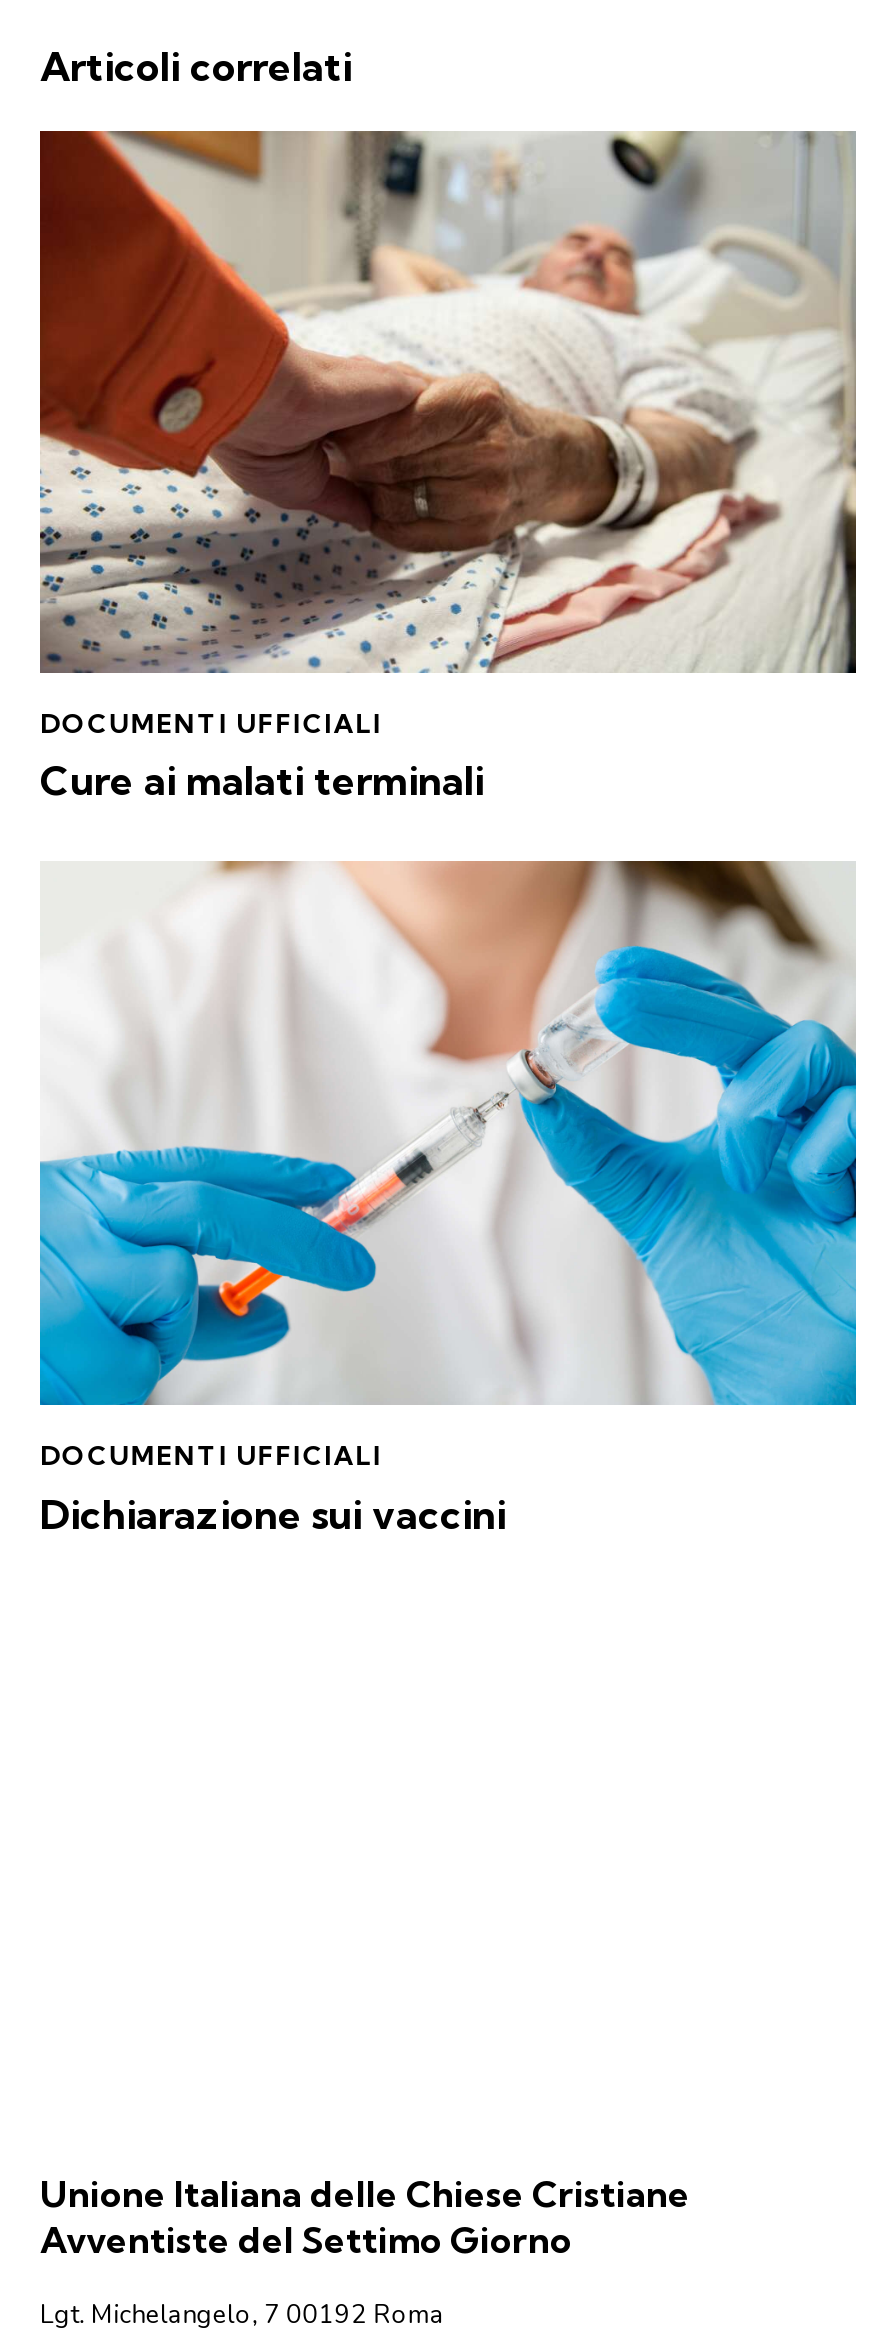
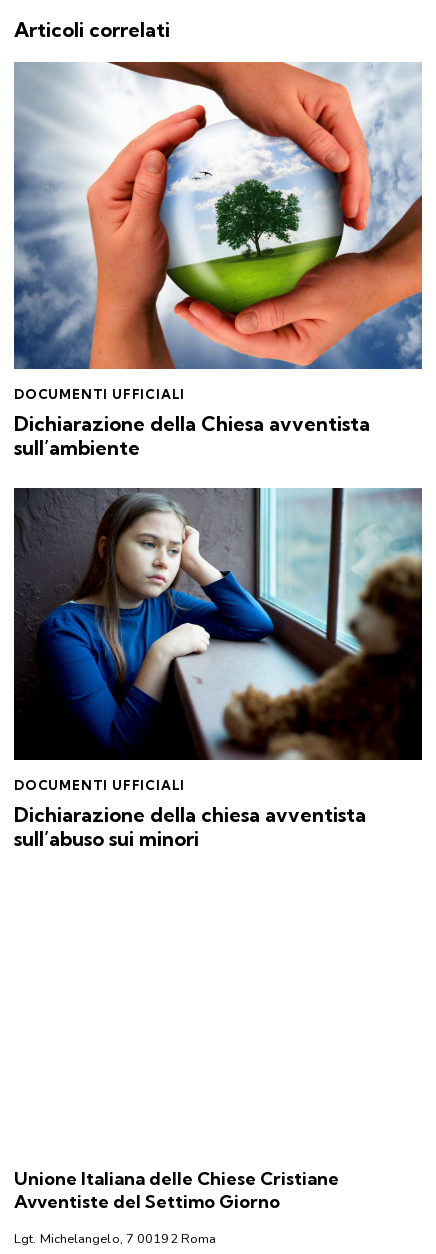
[38,129,858,675] [image] -> [13,62,423,370] [image]
[40,755,484,805] Cure ai malati terminali -> [14,411,370,460] Dichiarazione della Chiesa avventista | sull’ambiente
[38,859,858,1407] [image] -> [13,487,423,761] [image]
[40,1488,506,1538] Dichiarazione sui vaccini -> [14,802,366,851] Dichiarazione della chiesa avventista | sull’abuso sui minori

